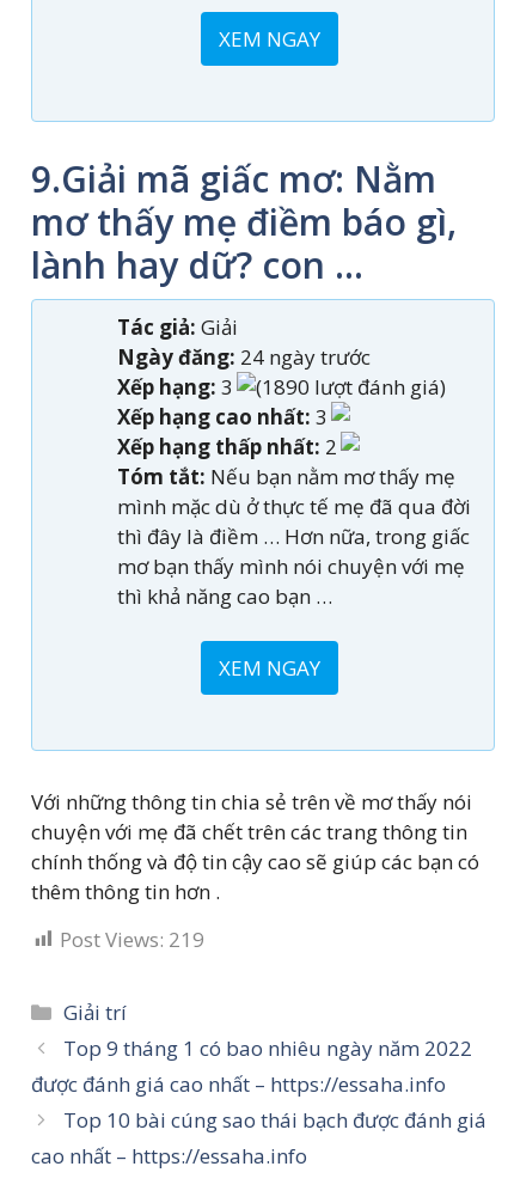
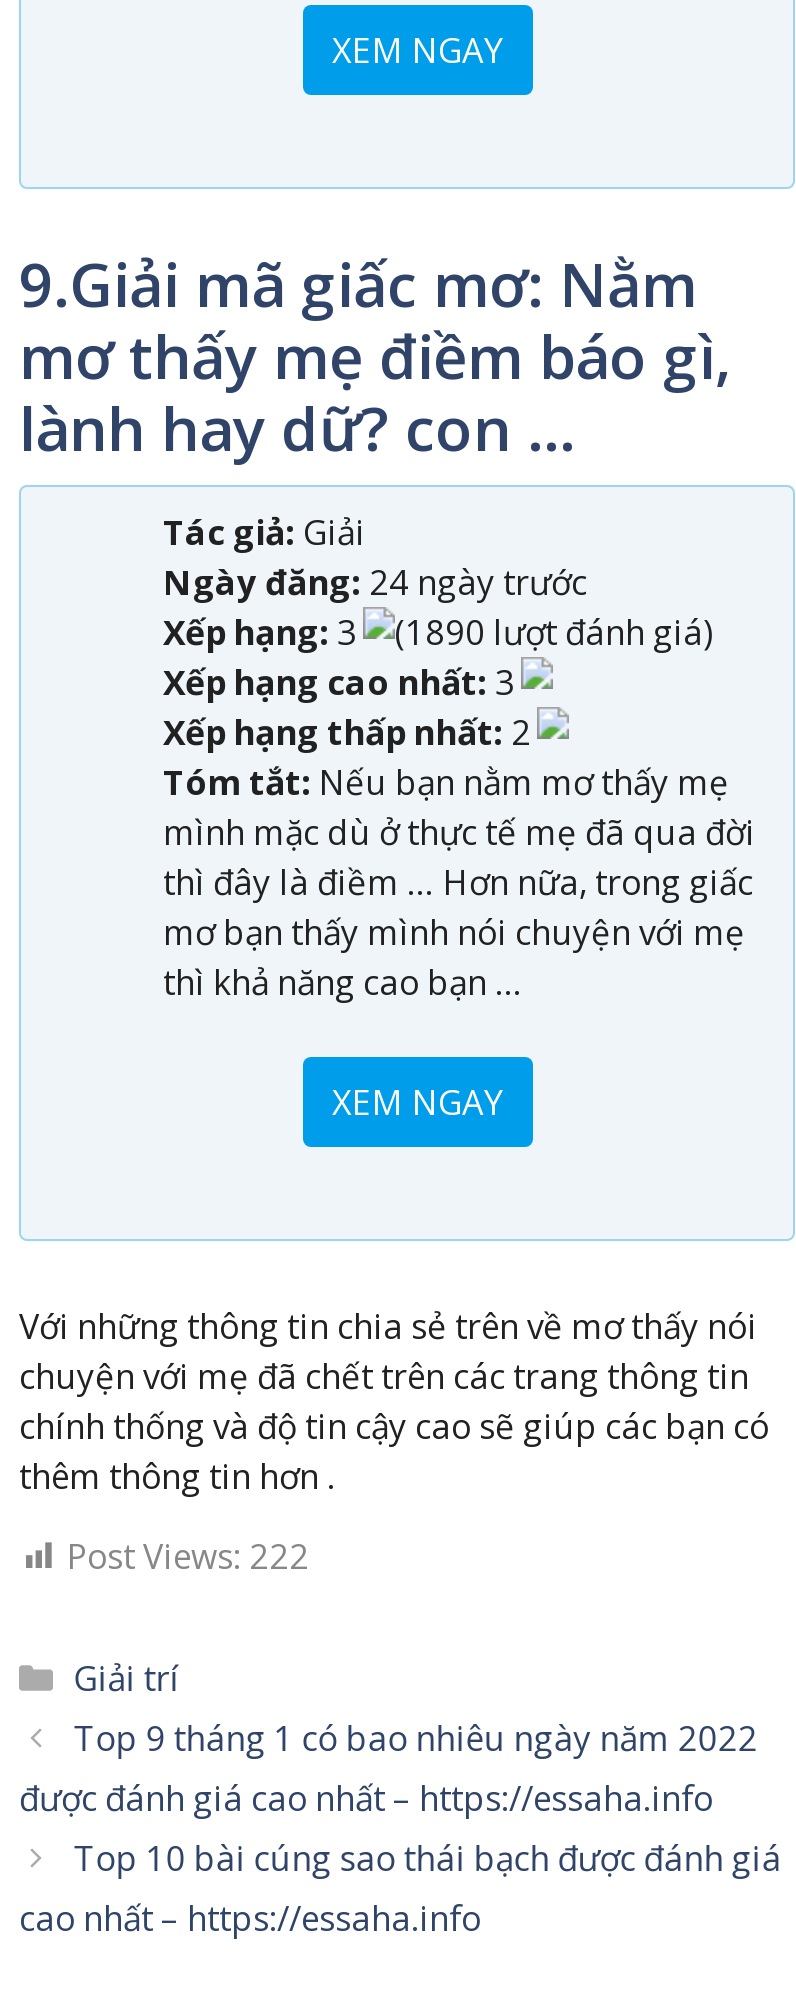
[60,925,204,952] Post Views: 219 -> [67,1532,309,1578] Post Views: 222

